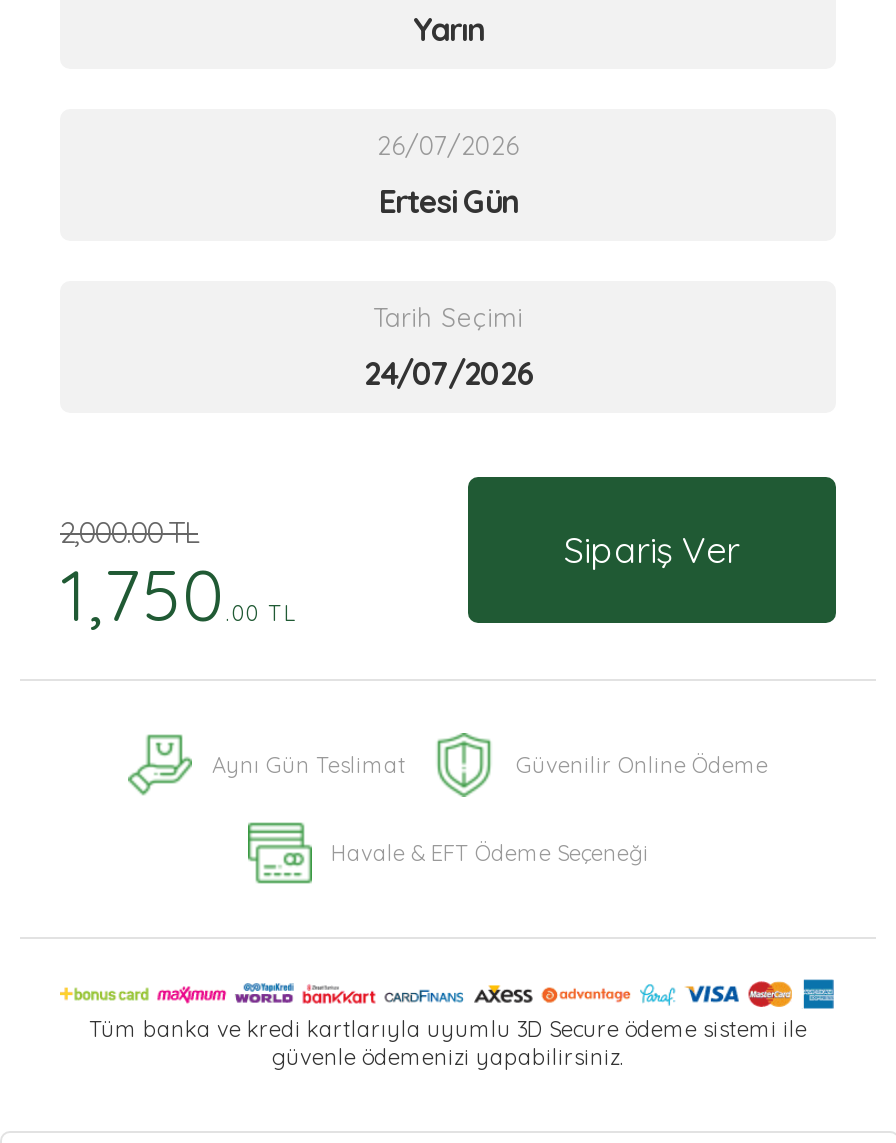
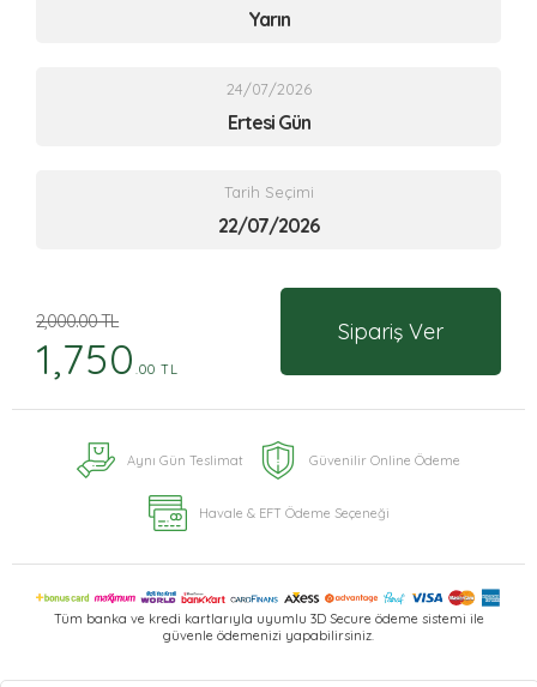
[377,129,519,161] 26/07/2026 -> [226,79,311,98] 24/07/2026

